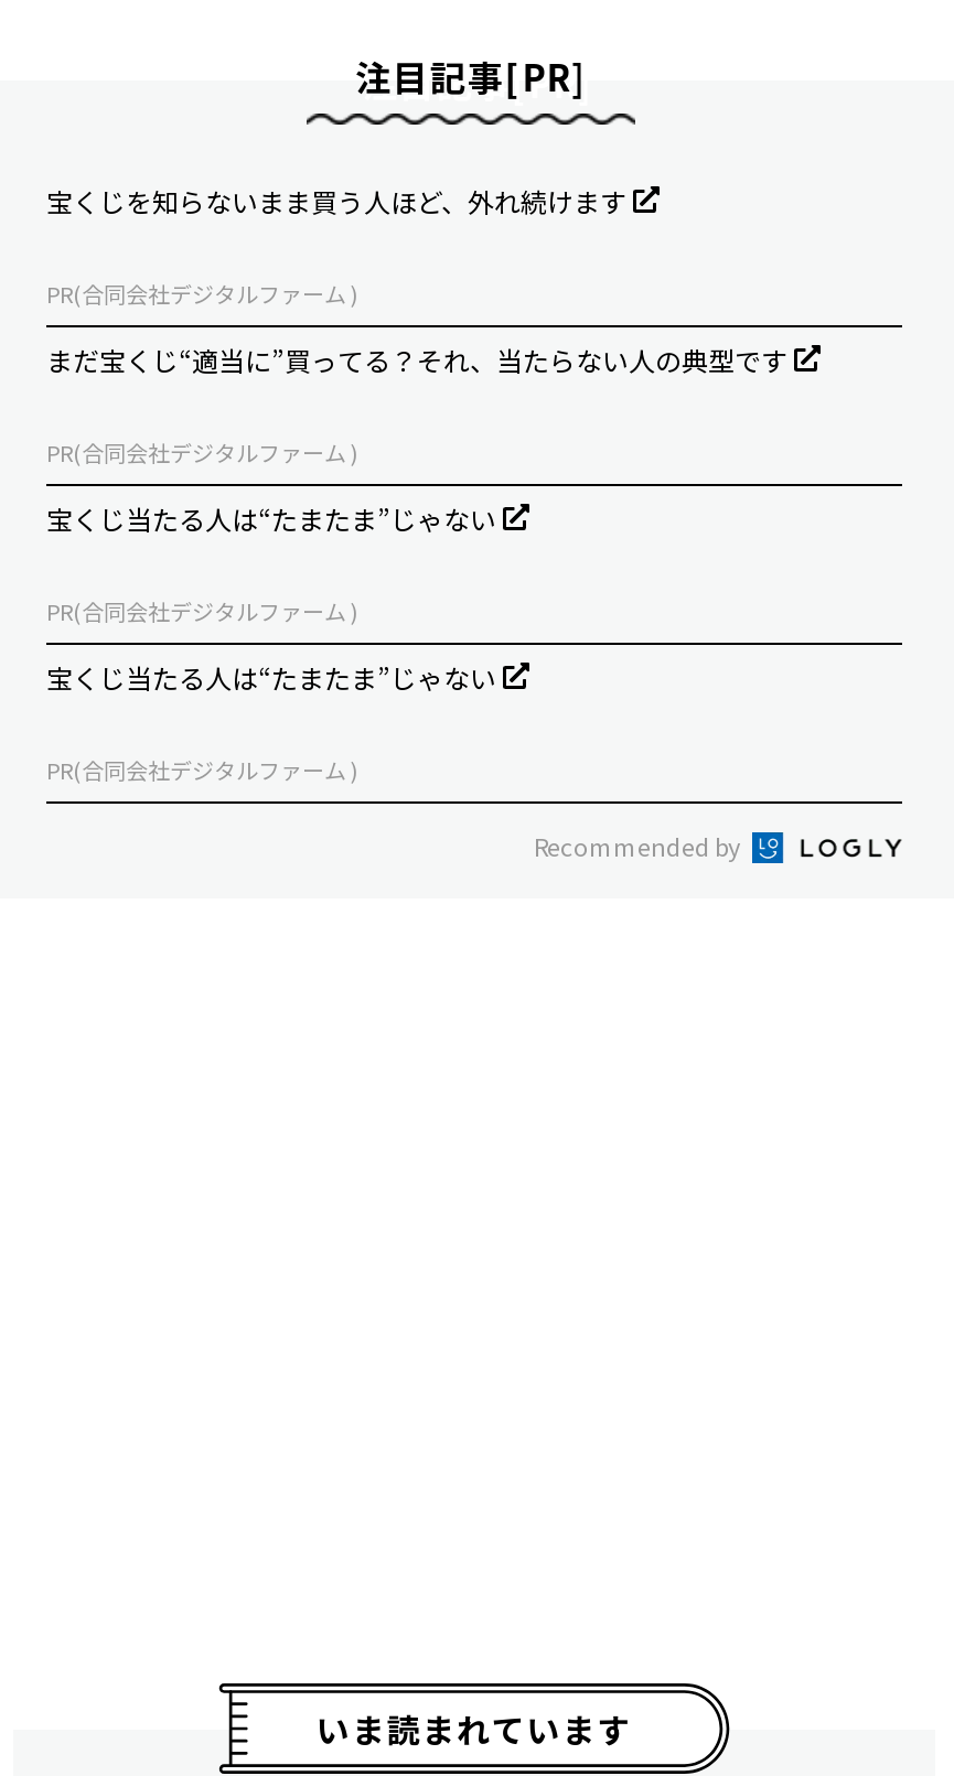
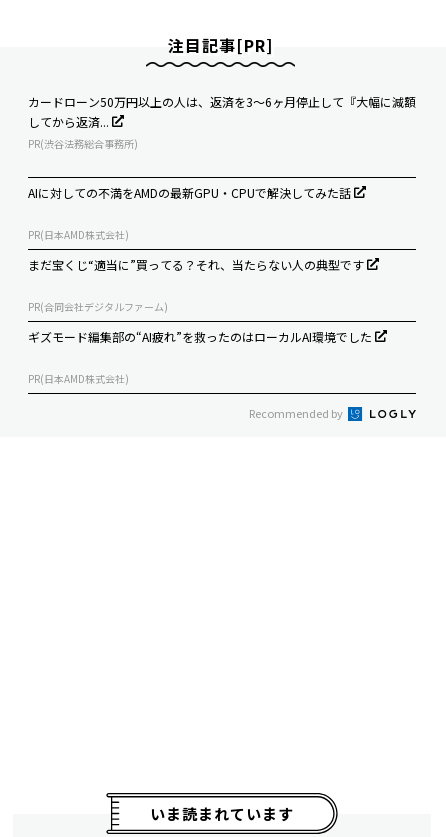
[46,182,633,310] 宝くじを知らないまま買う人ほど、外れ続けます | PR(合同会社デジタルファーム ) -> [28,93,416,242] カードローン50万円以上の人は、返済を3～6ヶ月停止して『大幅に減額 | してから返済... | PR(渋谷法務総合事務所) | AIに対しての不満をAMDの最新GPU・CPUで解決してみた話 | PR(日本AMD株式会社)
moved [46,341,794,378] -> [28,256,367,273]: まだ宝くじ“適当に”買ってる？それ、当たらない人の典型です
[46,435,503,786] PR(合同会社デジタルファーム ) | 宝くじ当たる人は“たまたま”じゃない | PR(合同会社デジタルファーム ) | 宝くじ当たる人は“たまたま”じゃない | PR(合同会社デジタルファーム ) -> [28,299,375,386] PR(合同会社デジタルファーム) | ギズモード編集部の“AI疲れ”を救ったのはローカルAI環境でした | PR(日本AMD株式会社)

